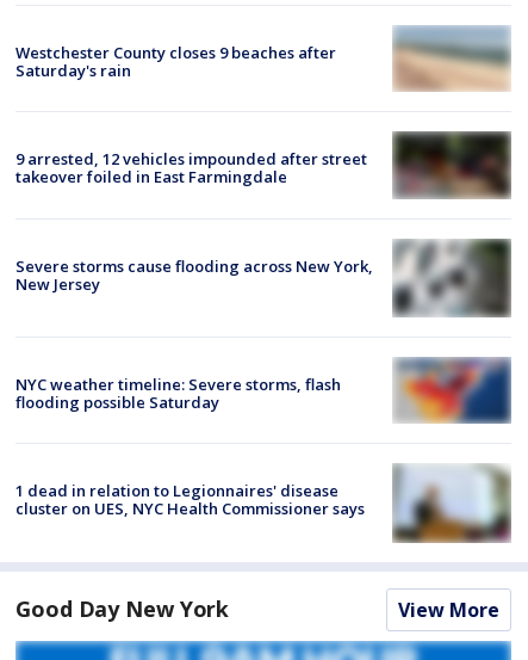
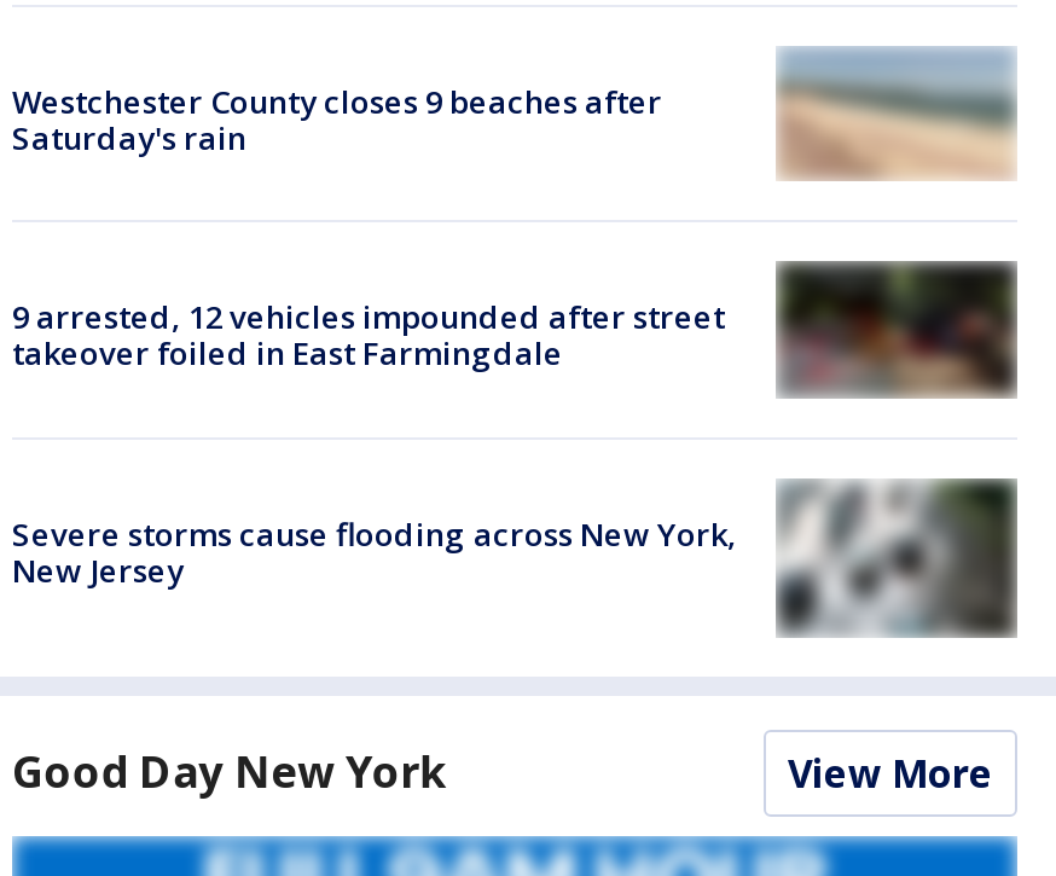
[393,358,511,424] [image] -> none
[15,374,341,413] NYC weather timeline: Severe storms, flash | flooding possible Saturday -> none
[15,464,511,543] [image] | 1 dead in relation to Legionnaires' disease | cluster on UES, NYC Health Commissioner says -> none

